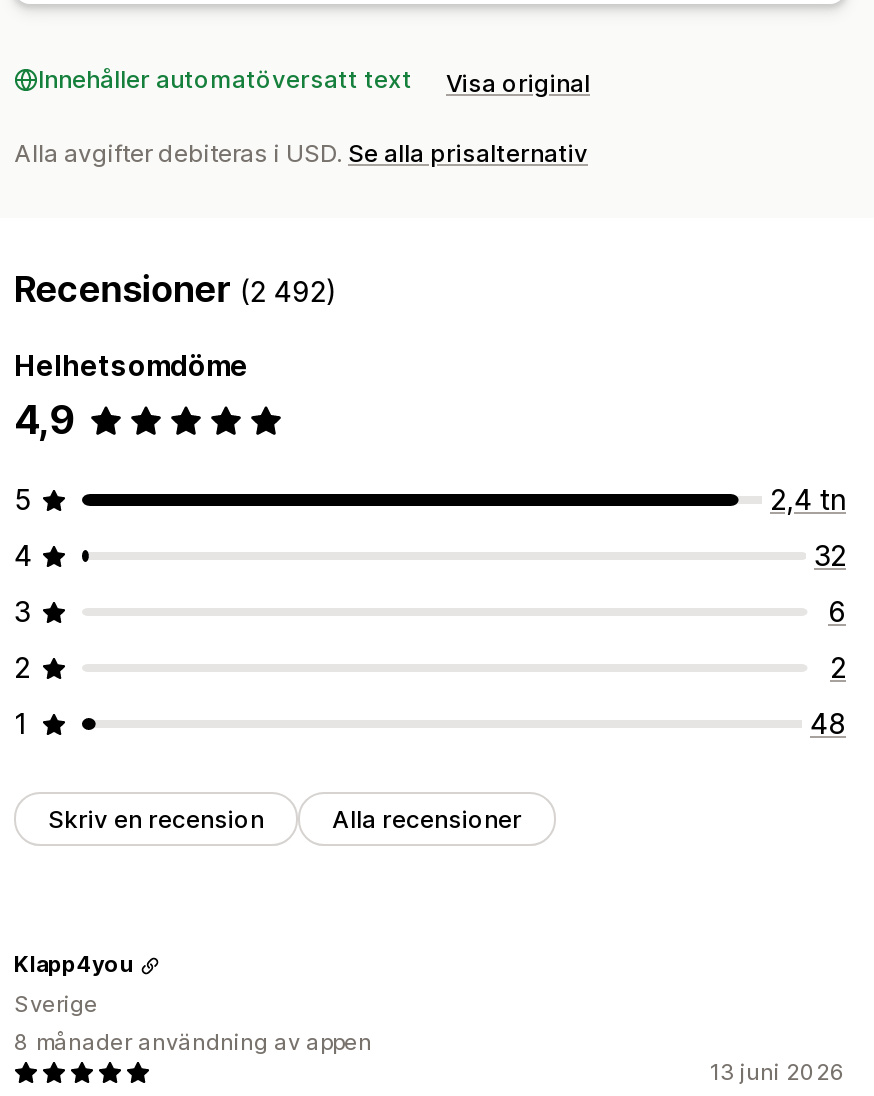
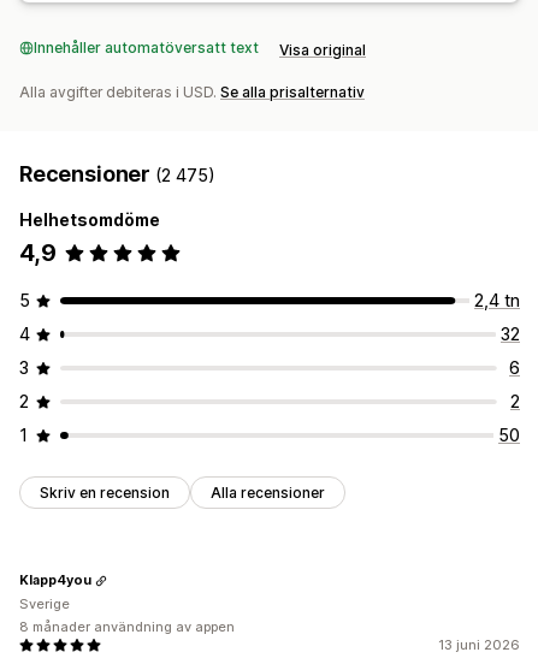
[14,267,338,309] Recensioner (2 492) -> [19,161,215,186] Recensioner (2 475)
[810,705,846,739] 48 -> [498,424,520,445] 50

